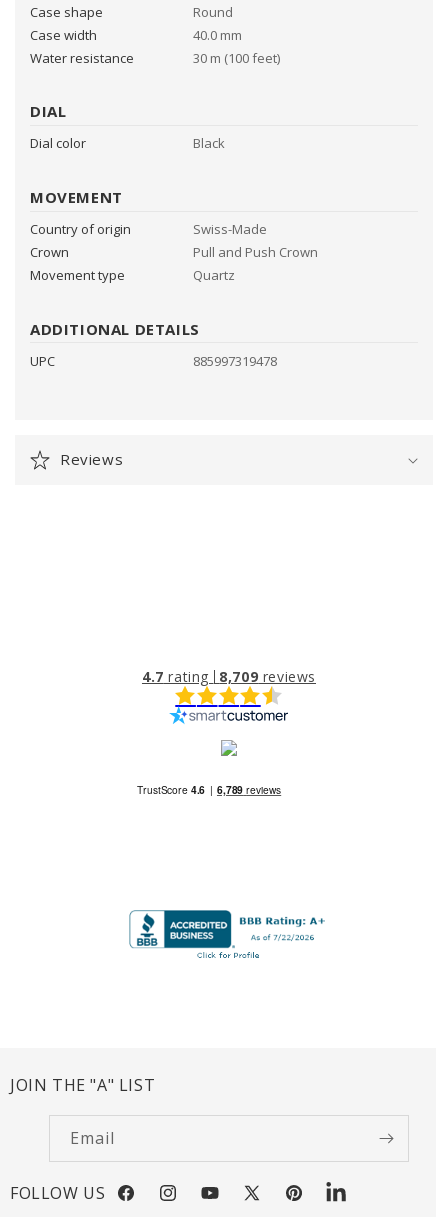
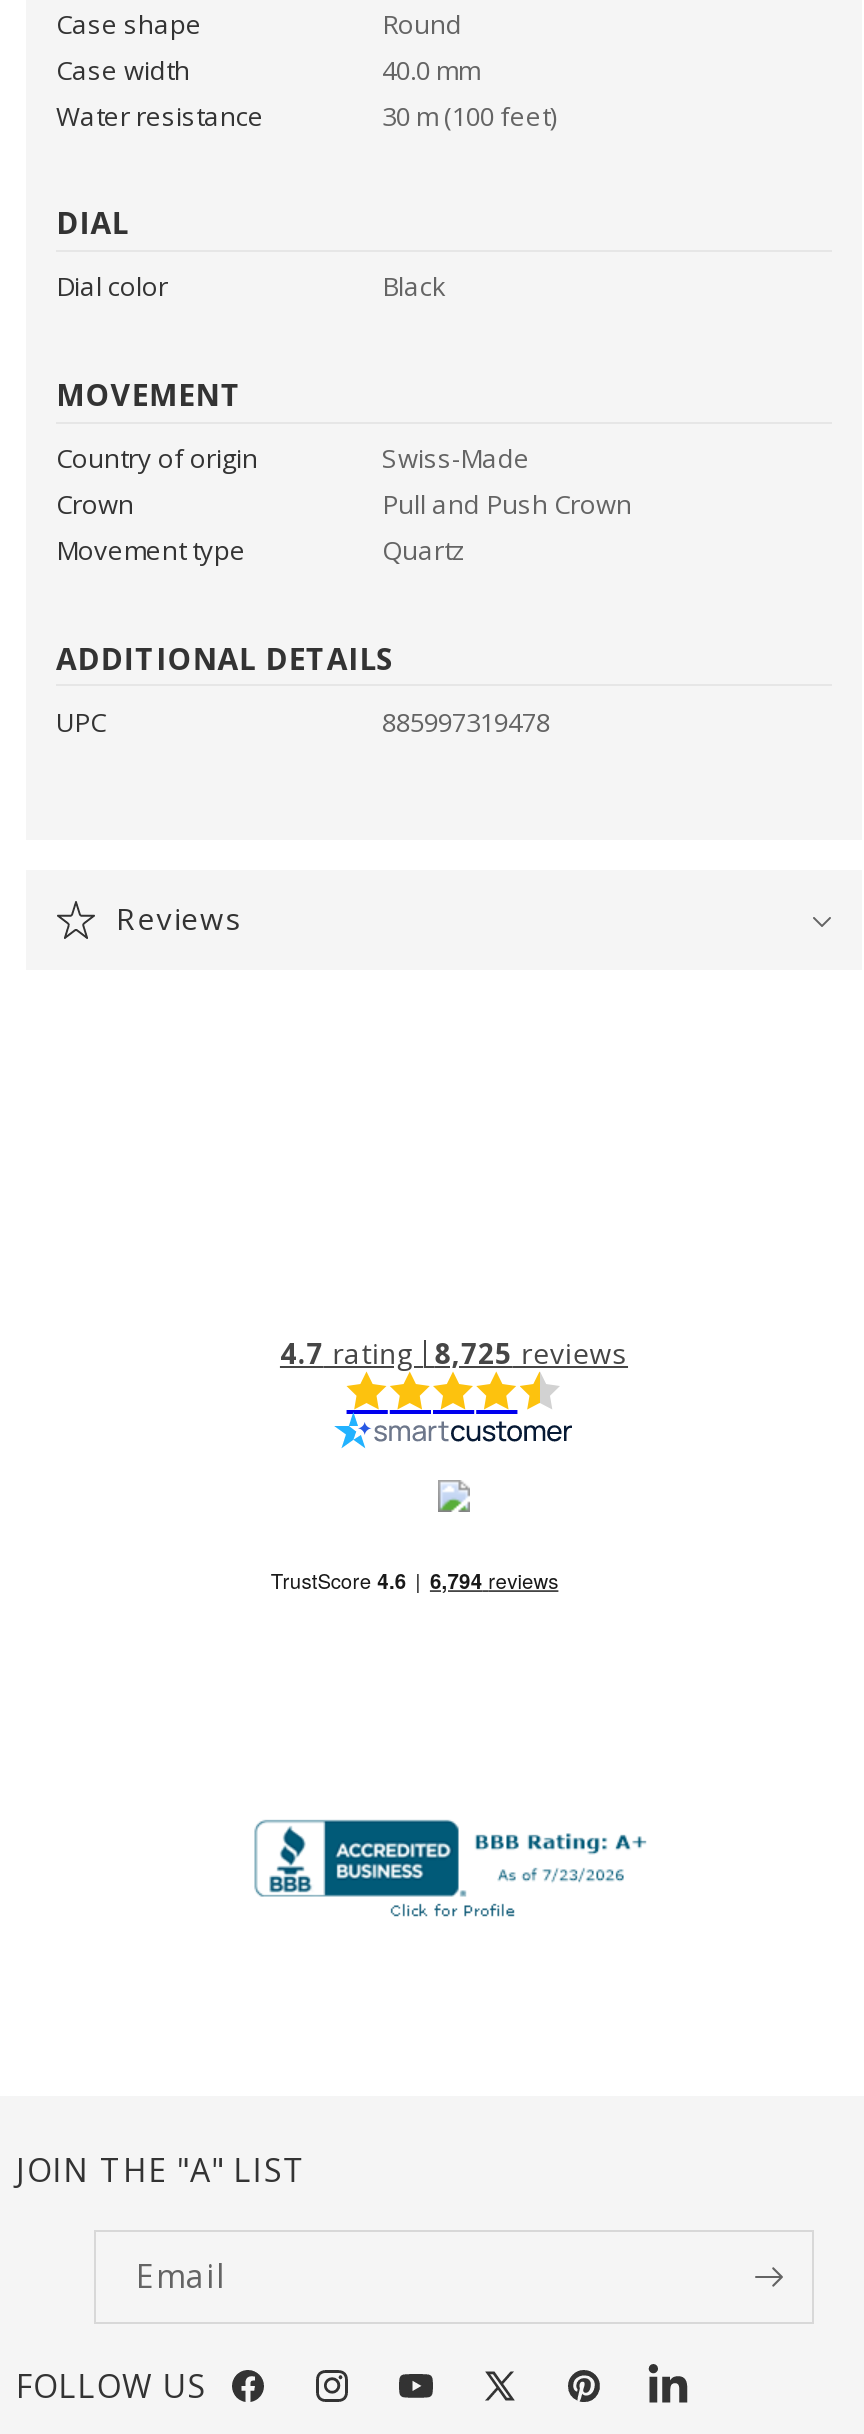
[142,667,316,686] 4.7 rating 8,709 reviews -> [280,1335,628,1373] 4.7 rating 8,725 reviews

